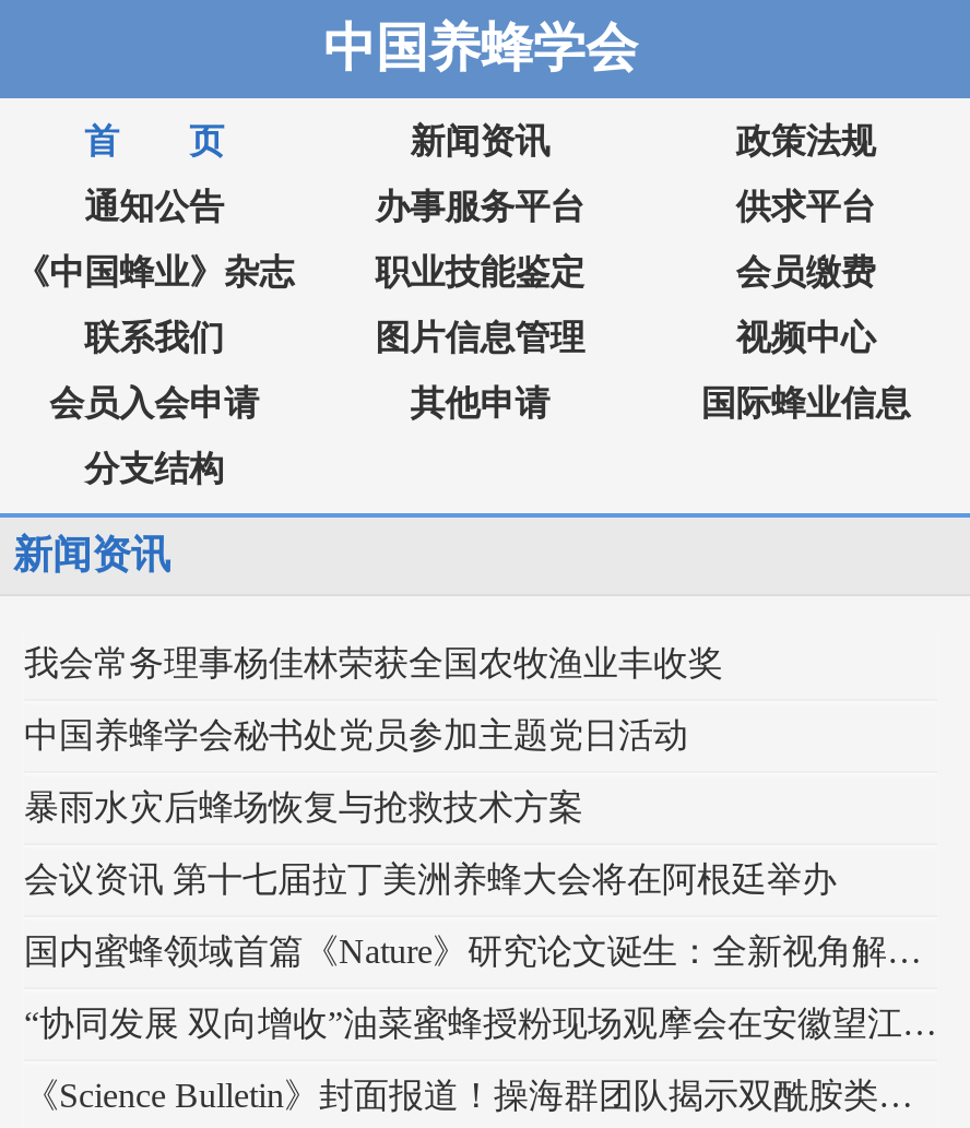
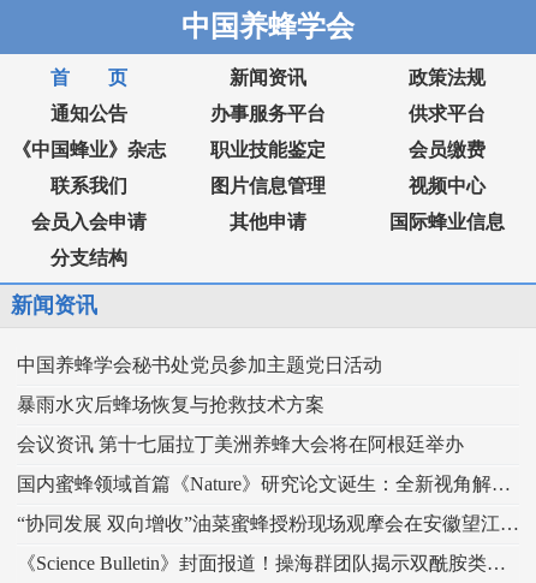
[24,644,723,681] 我会常务理事杨佳林荣获全国农牧渔业丰收奖 -> none

